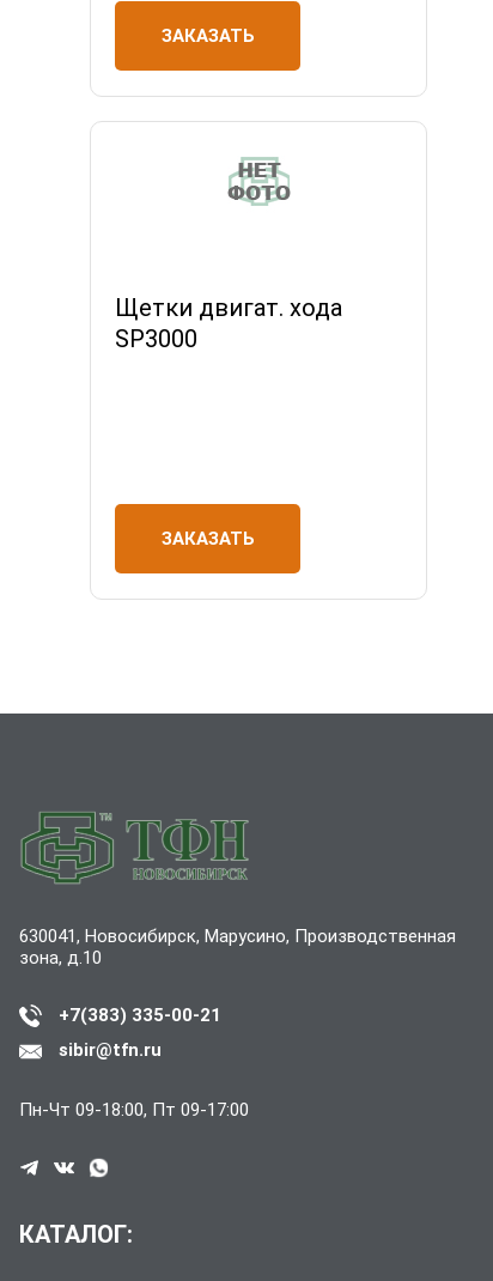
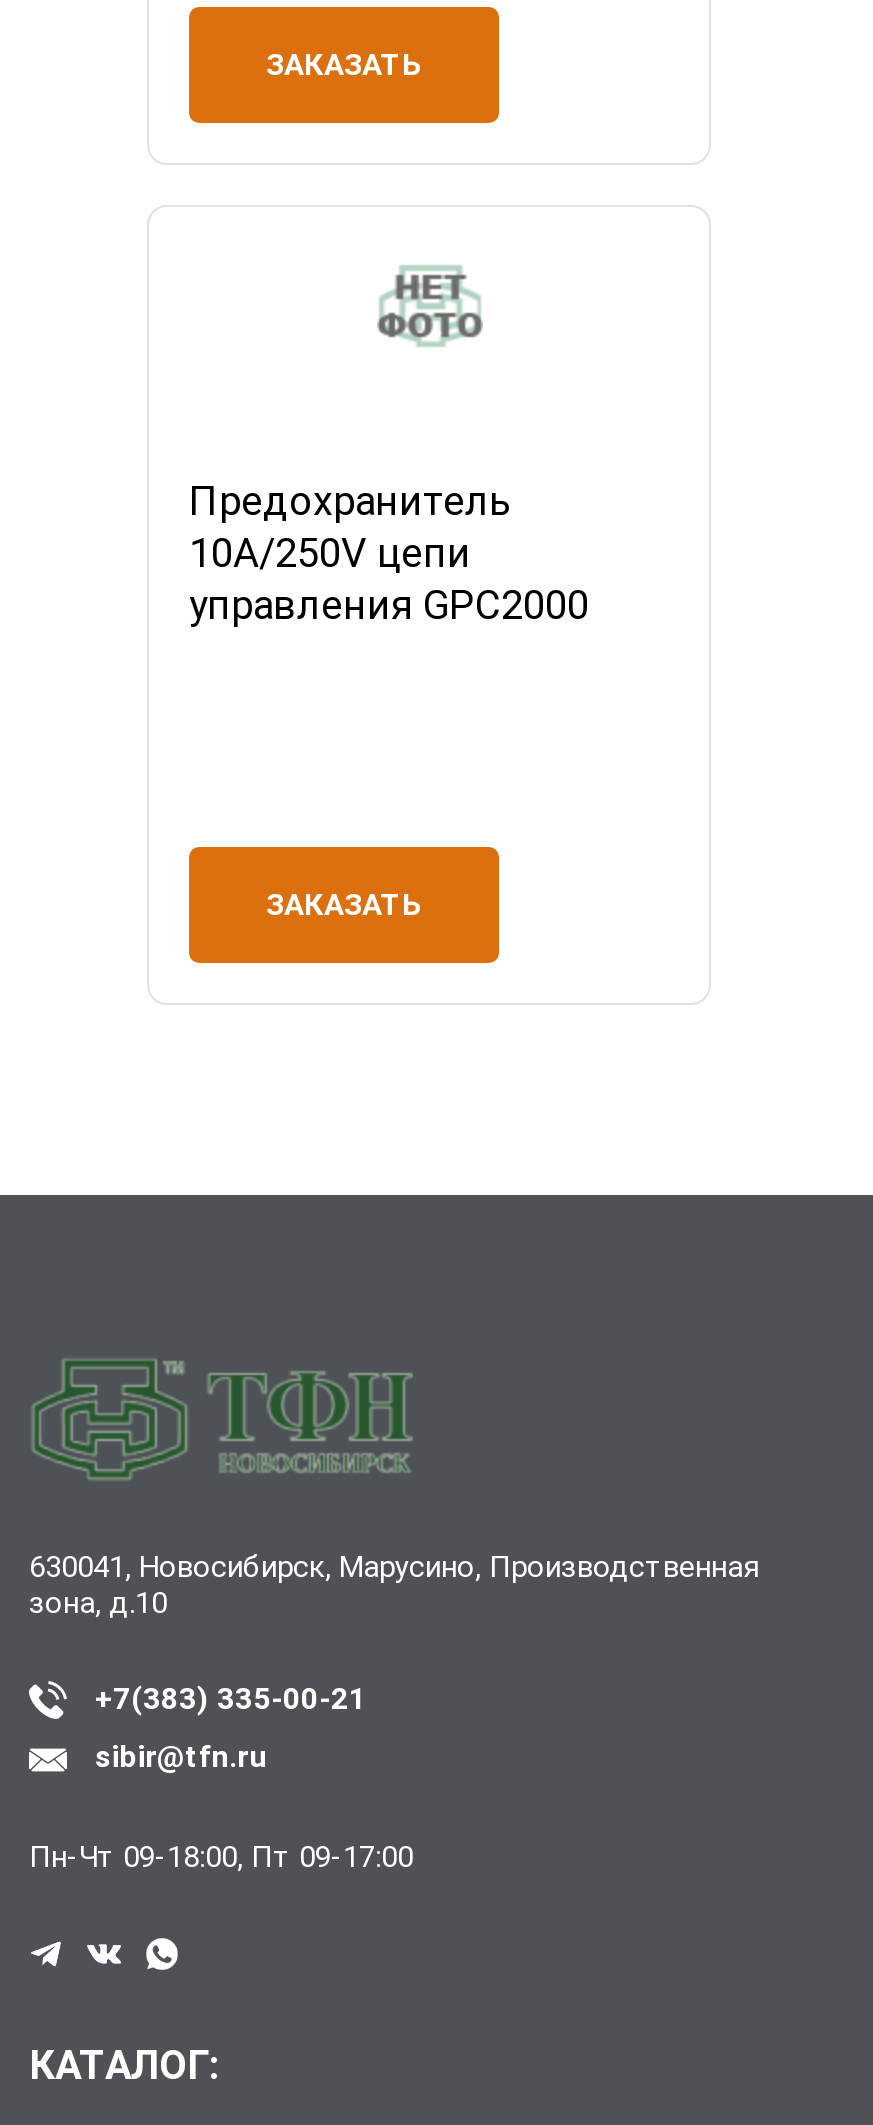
[115,294,342,353] Щетки двигат. хода | SP3000 -> [189,476,589,628] Предохранитель | 10А/250V цепи | управления GPC2000

